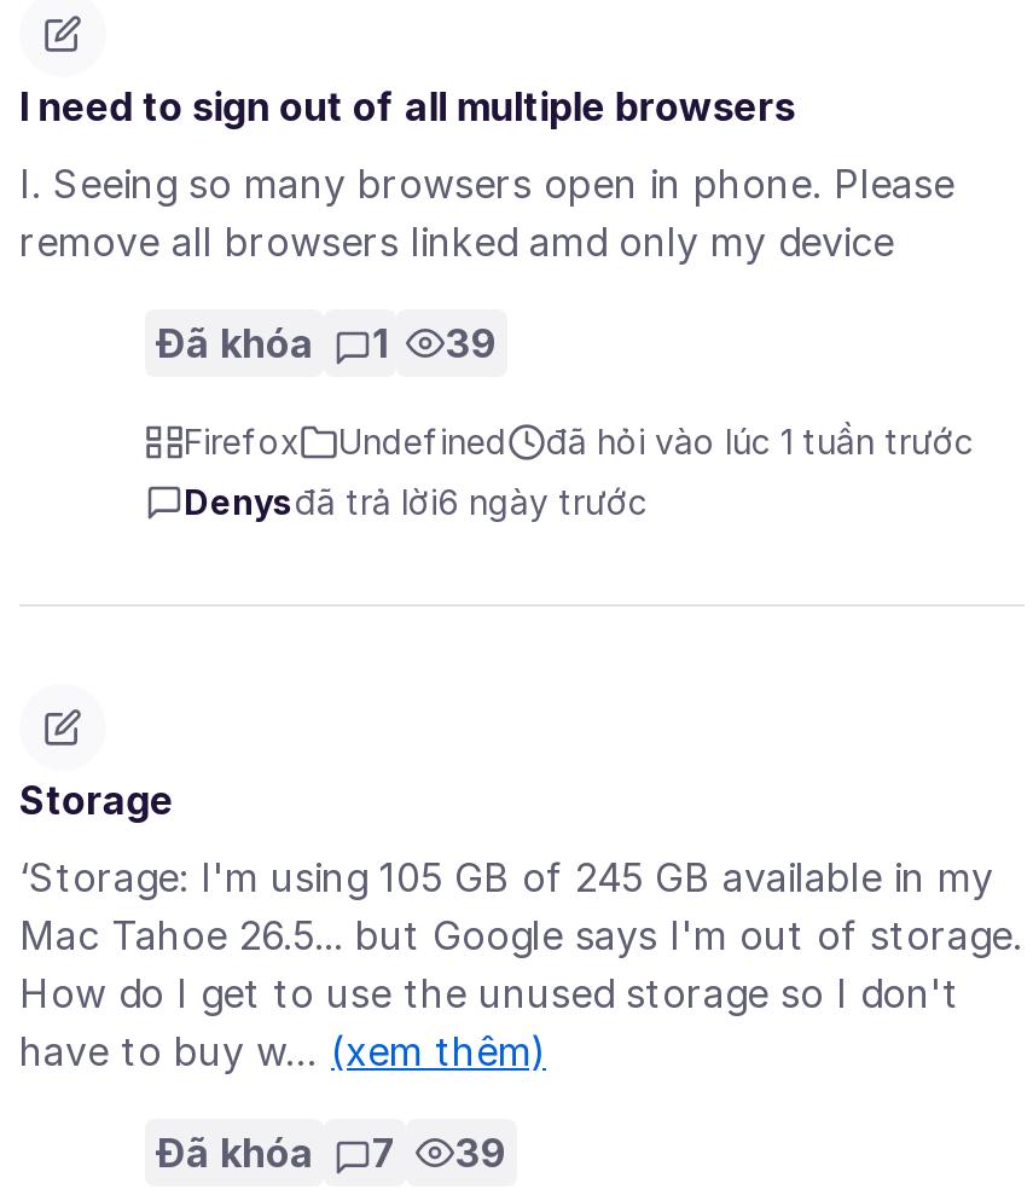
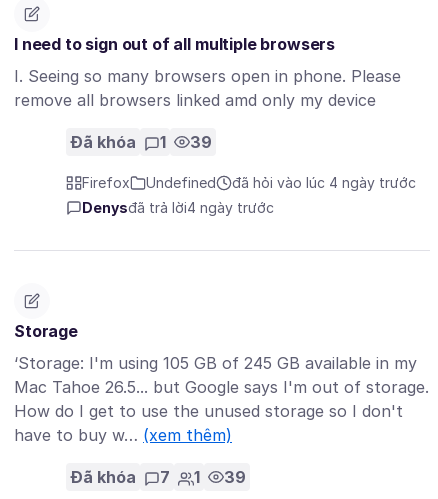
[546,422,974,463] đã hỏi vào lúc 1 tuần trước -> [232,174,416,191] đã hỏi vào lúc 4 ngày trước
[184,482,648,523] Denysđã trả lời6 ngày trước -> [82,199,274,216] Denysđã trả lời4 ngày trước
none -> [194,467,200,487] 1

